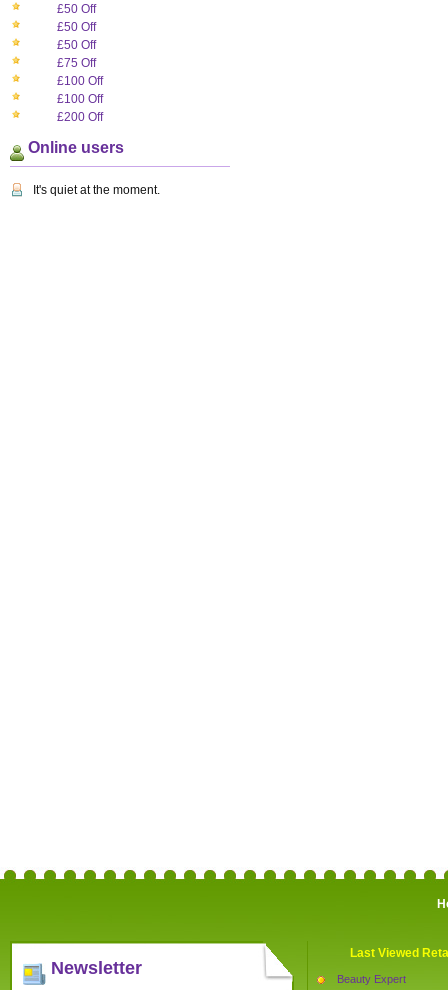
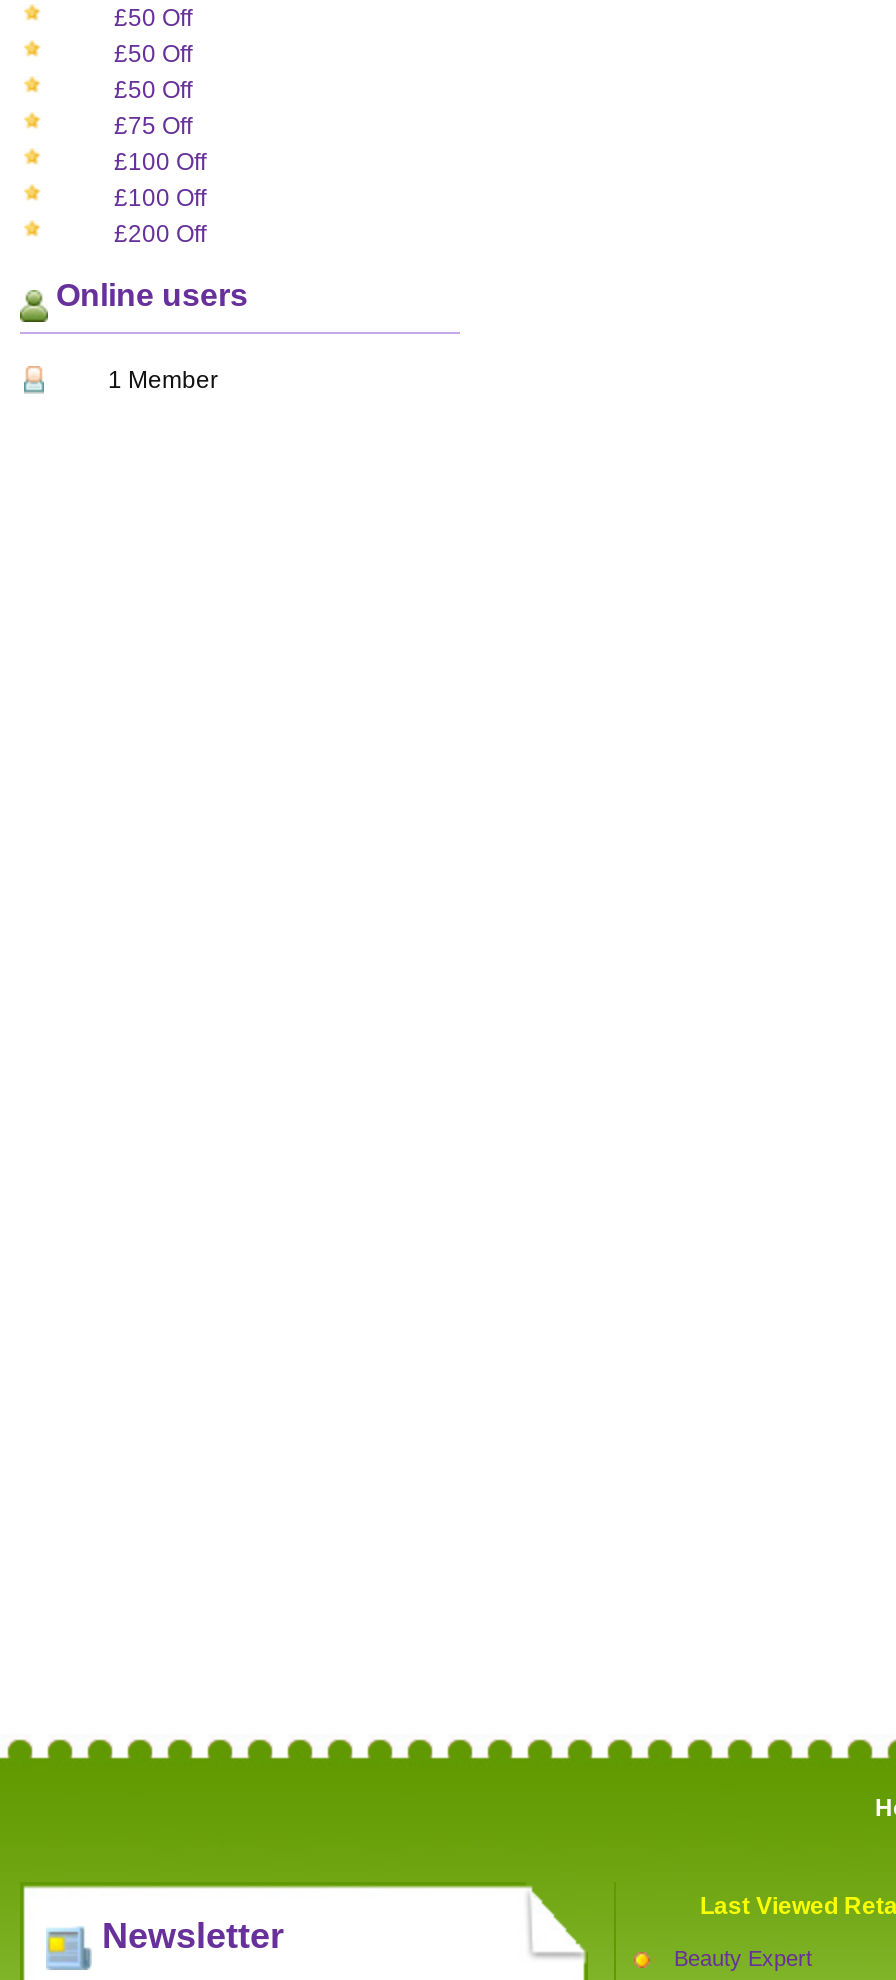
[33,183,160,197] It's quiet at the moment. -> [108,365,218,393] 1 Member

